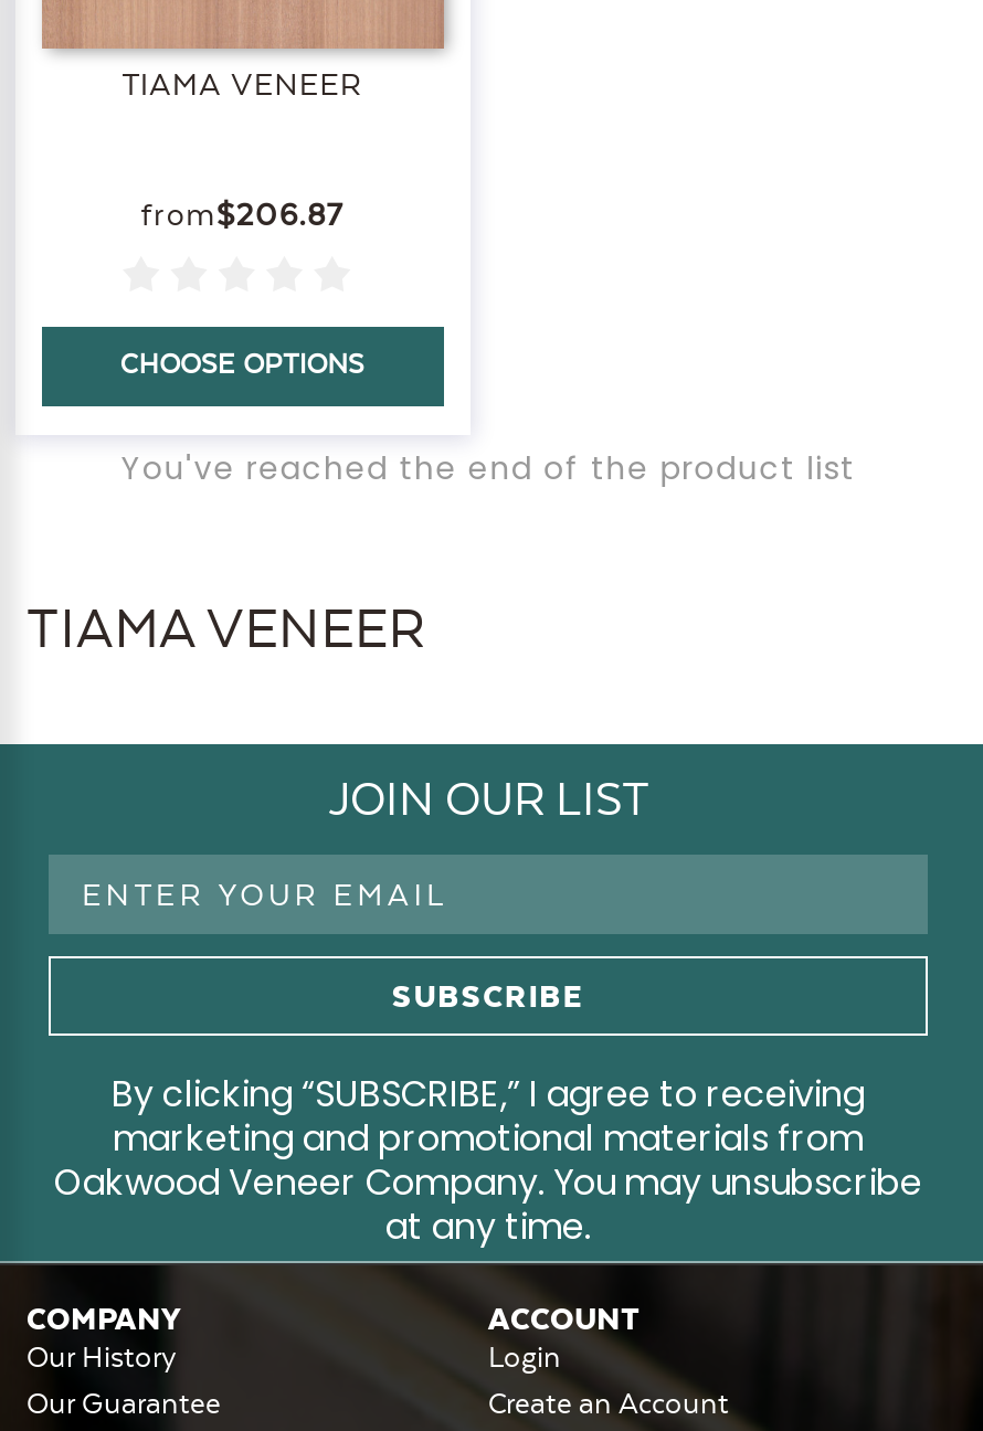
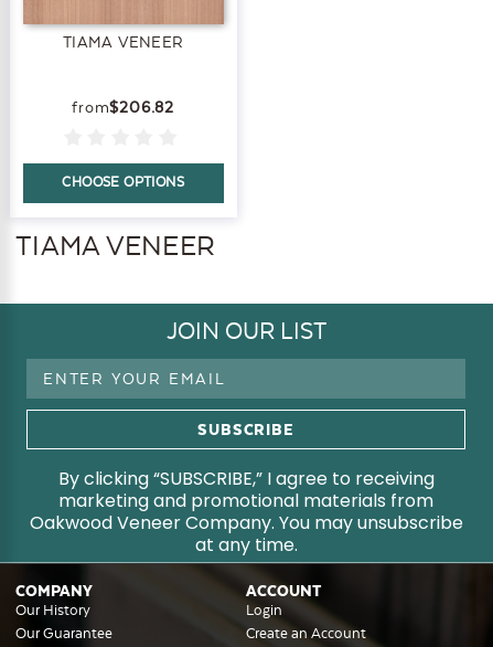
[216,197,344,233] $206.87 -> [110,99,174,116] $206.82
[121,447,856,491] You've reached the end of the product list -> none

